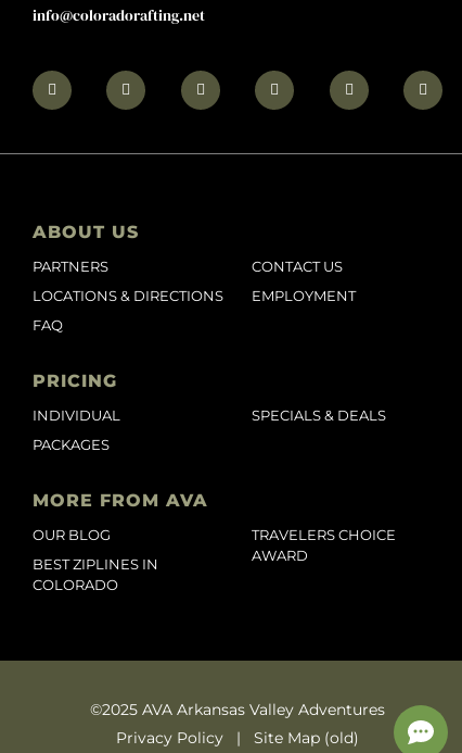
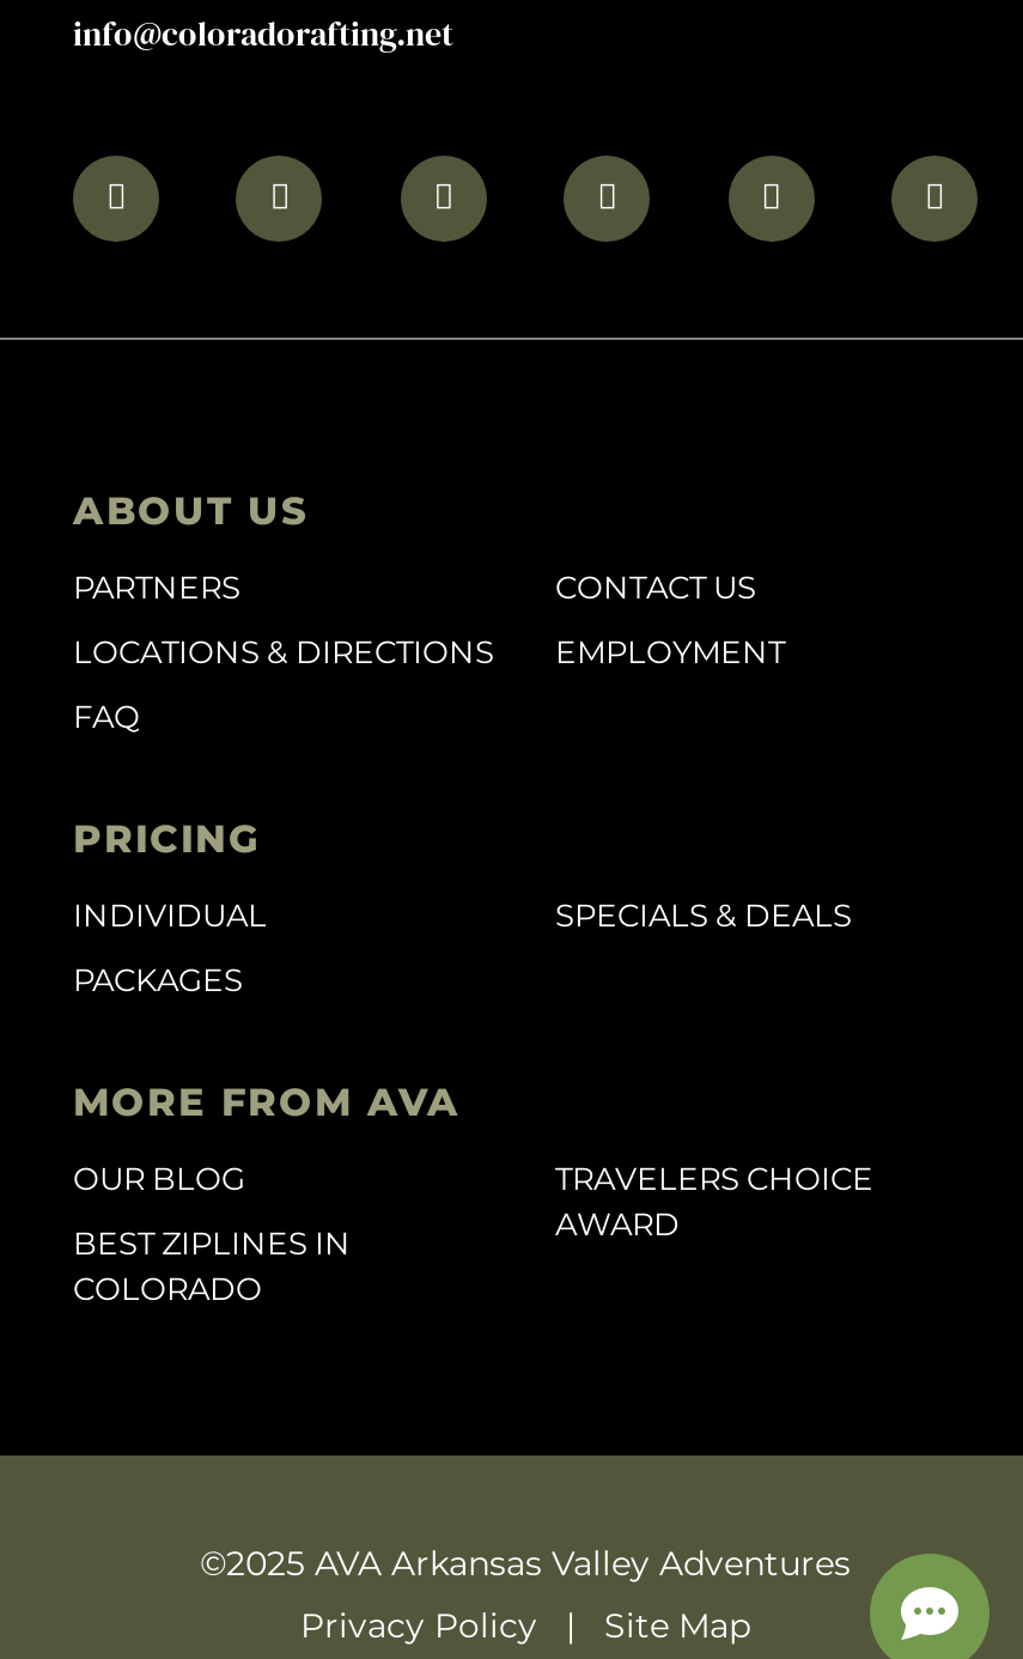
[254,728,359,748] Site Map (old) -> [604,1604,750,1647] Site Map

